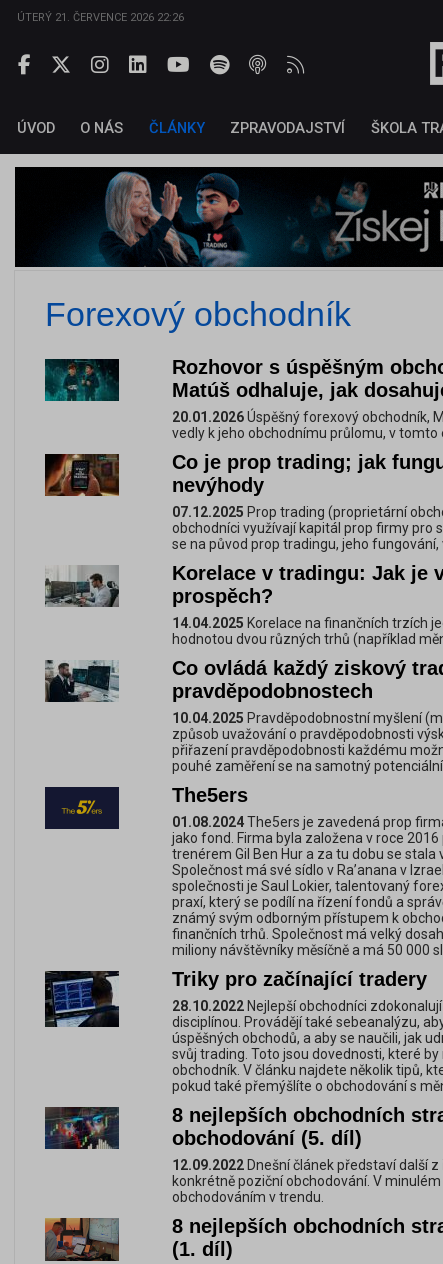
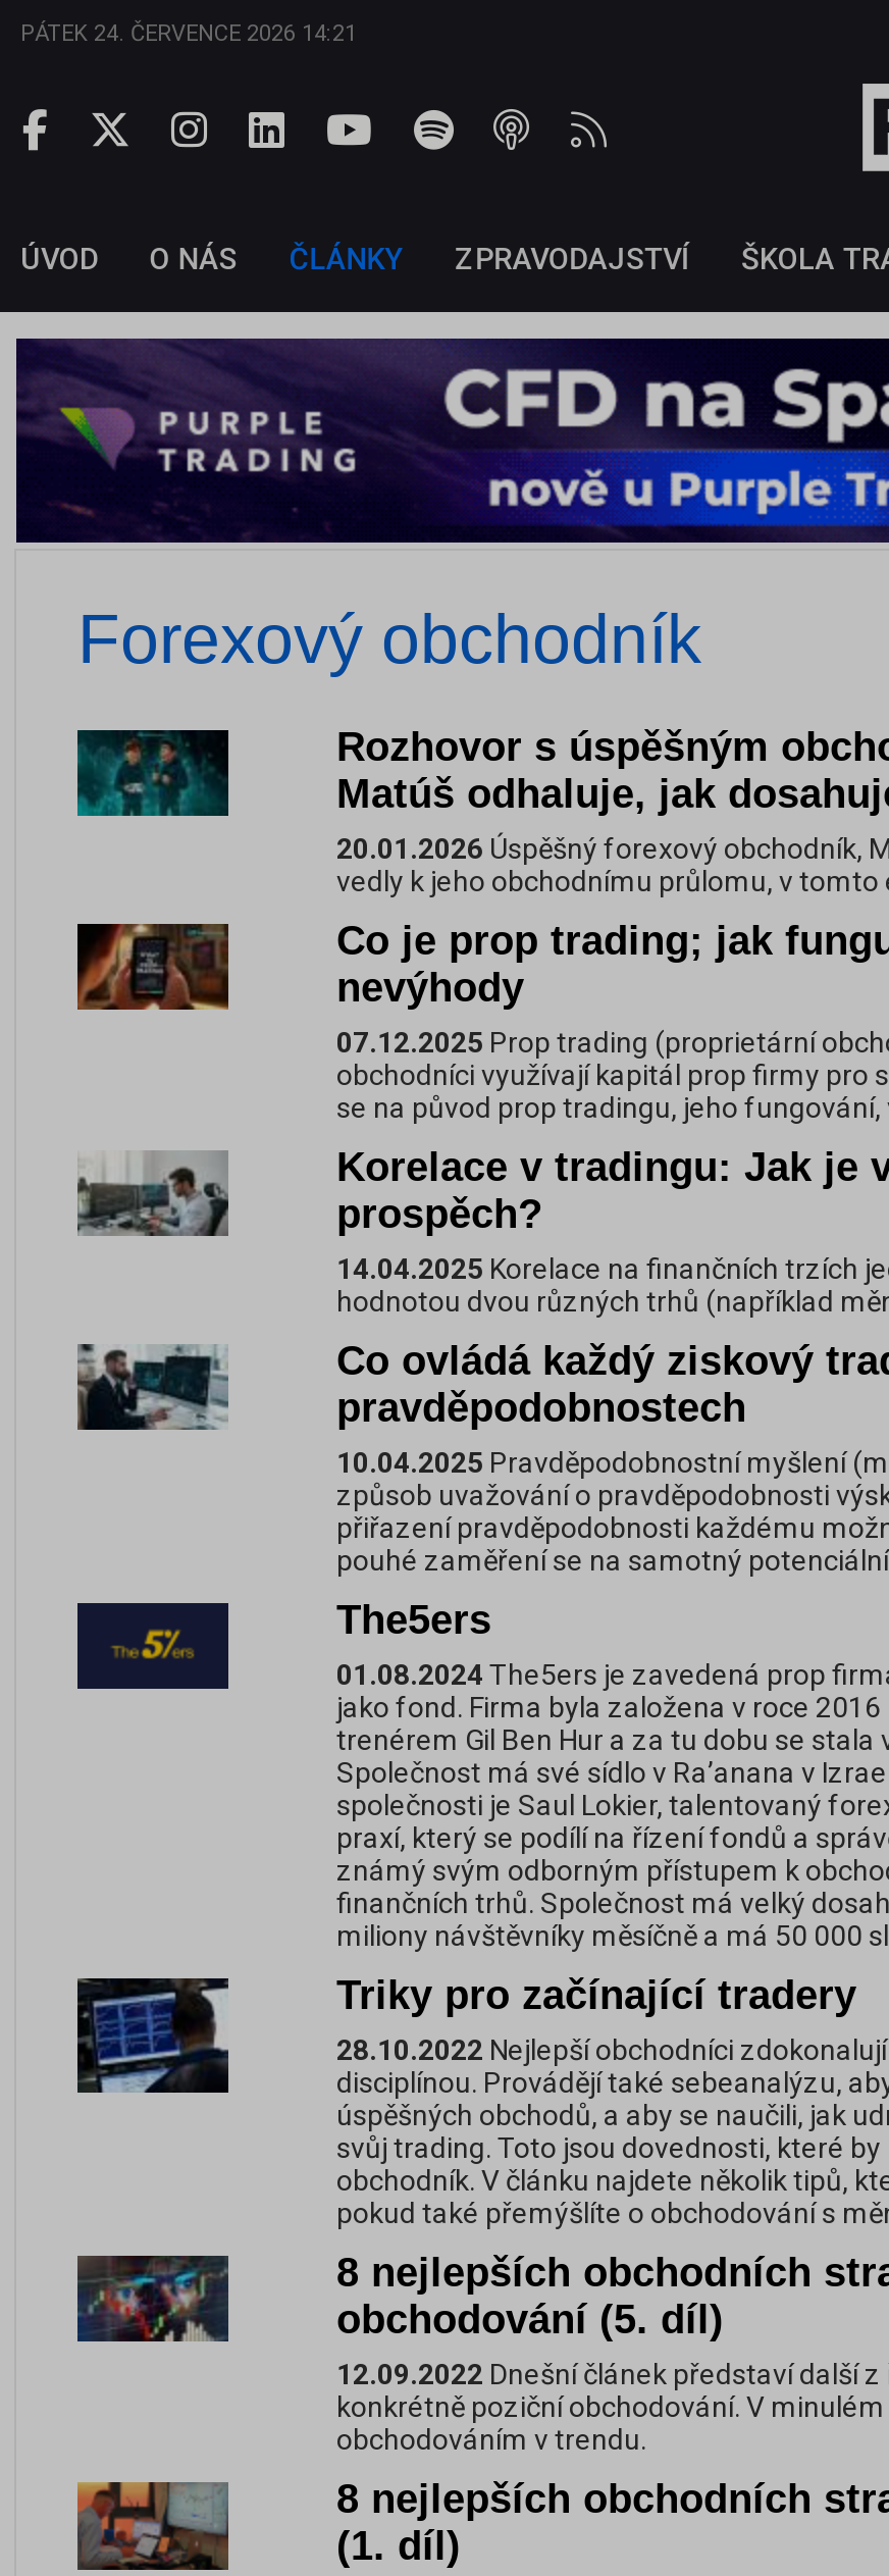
[17,11,184,24] ÚTERÝ 21. ČERVENCE 2026 22:26 -> [20,20,357,47] PÁTEK 24. ČERVENCE 2026 14:21
[15,166,440,268] [image] -> [16,337,883,545] [image]

